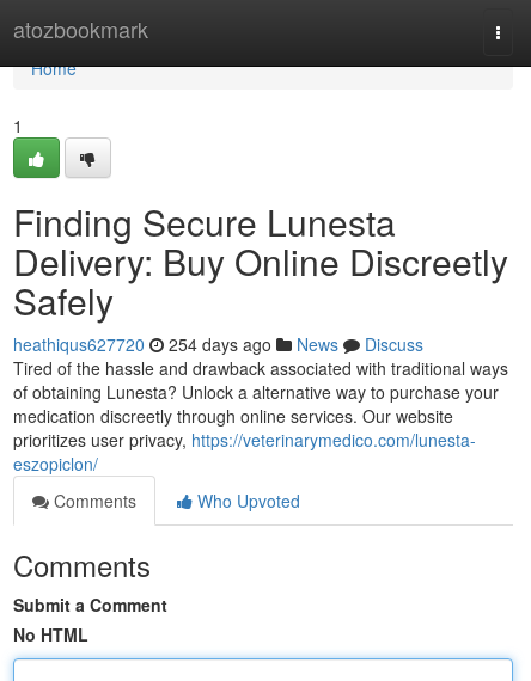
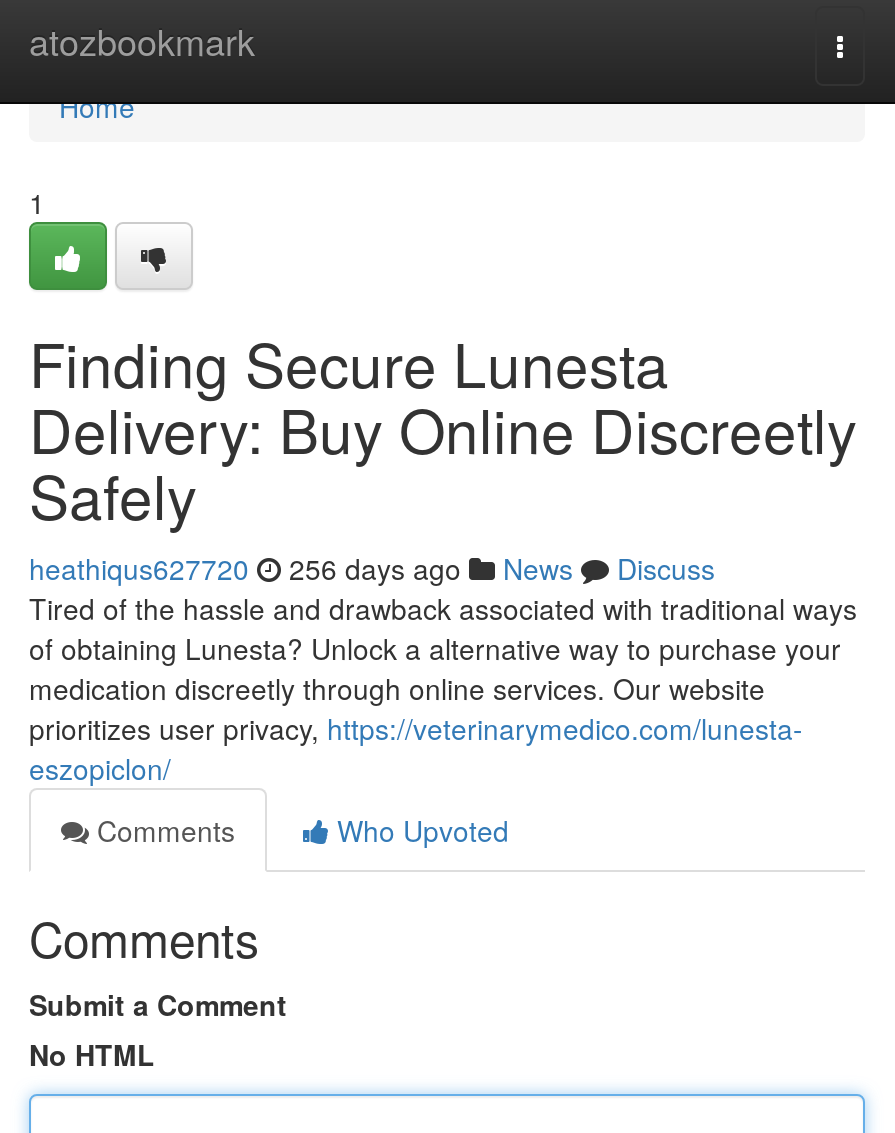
[13,332,423,356] heathiqus627720 254 days ago News Discuss -> [29,548,715,588] heathiqus627720 256 days ago News Discuss

